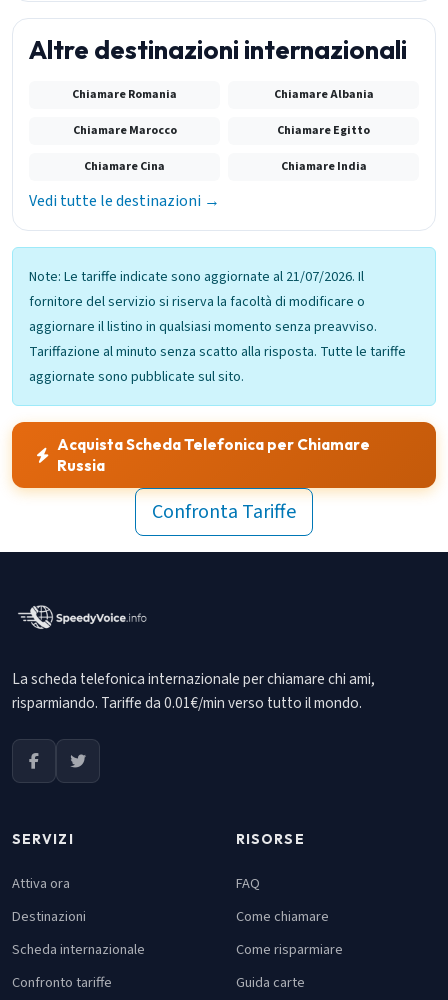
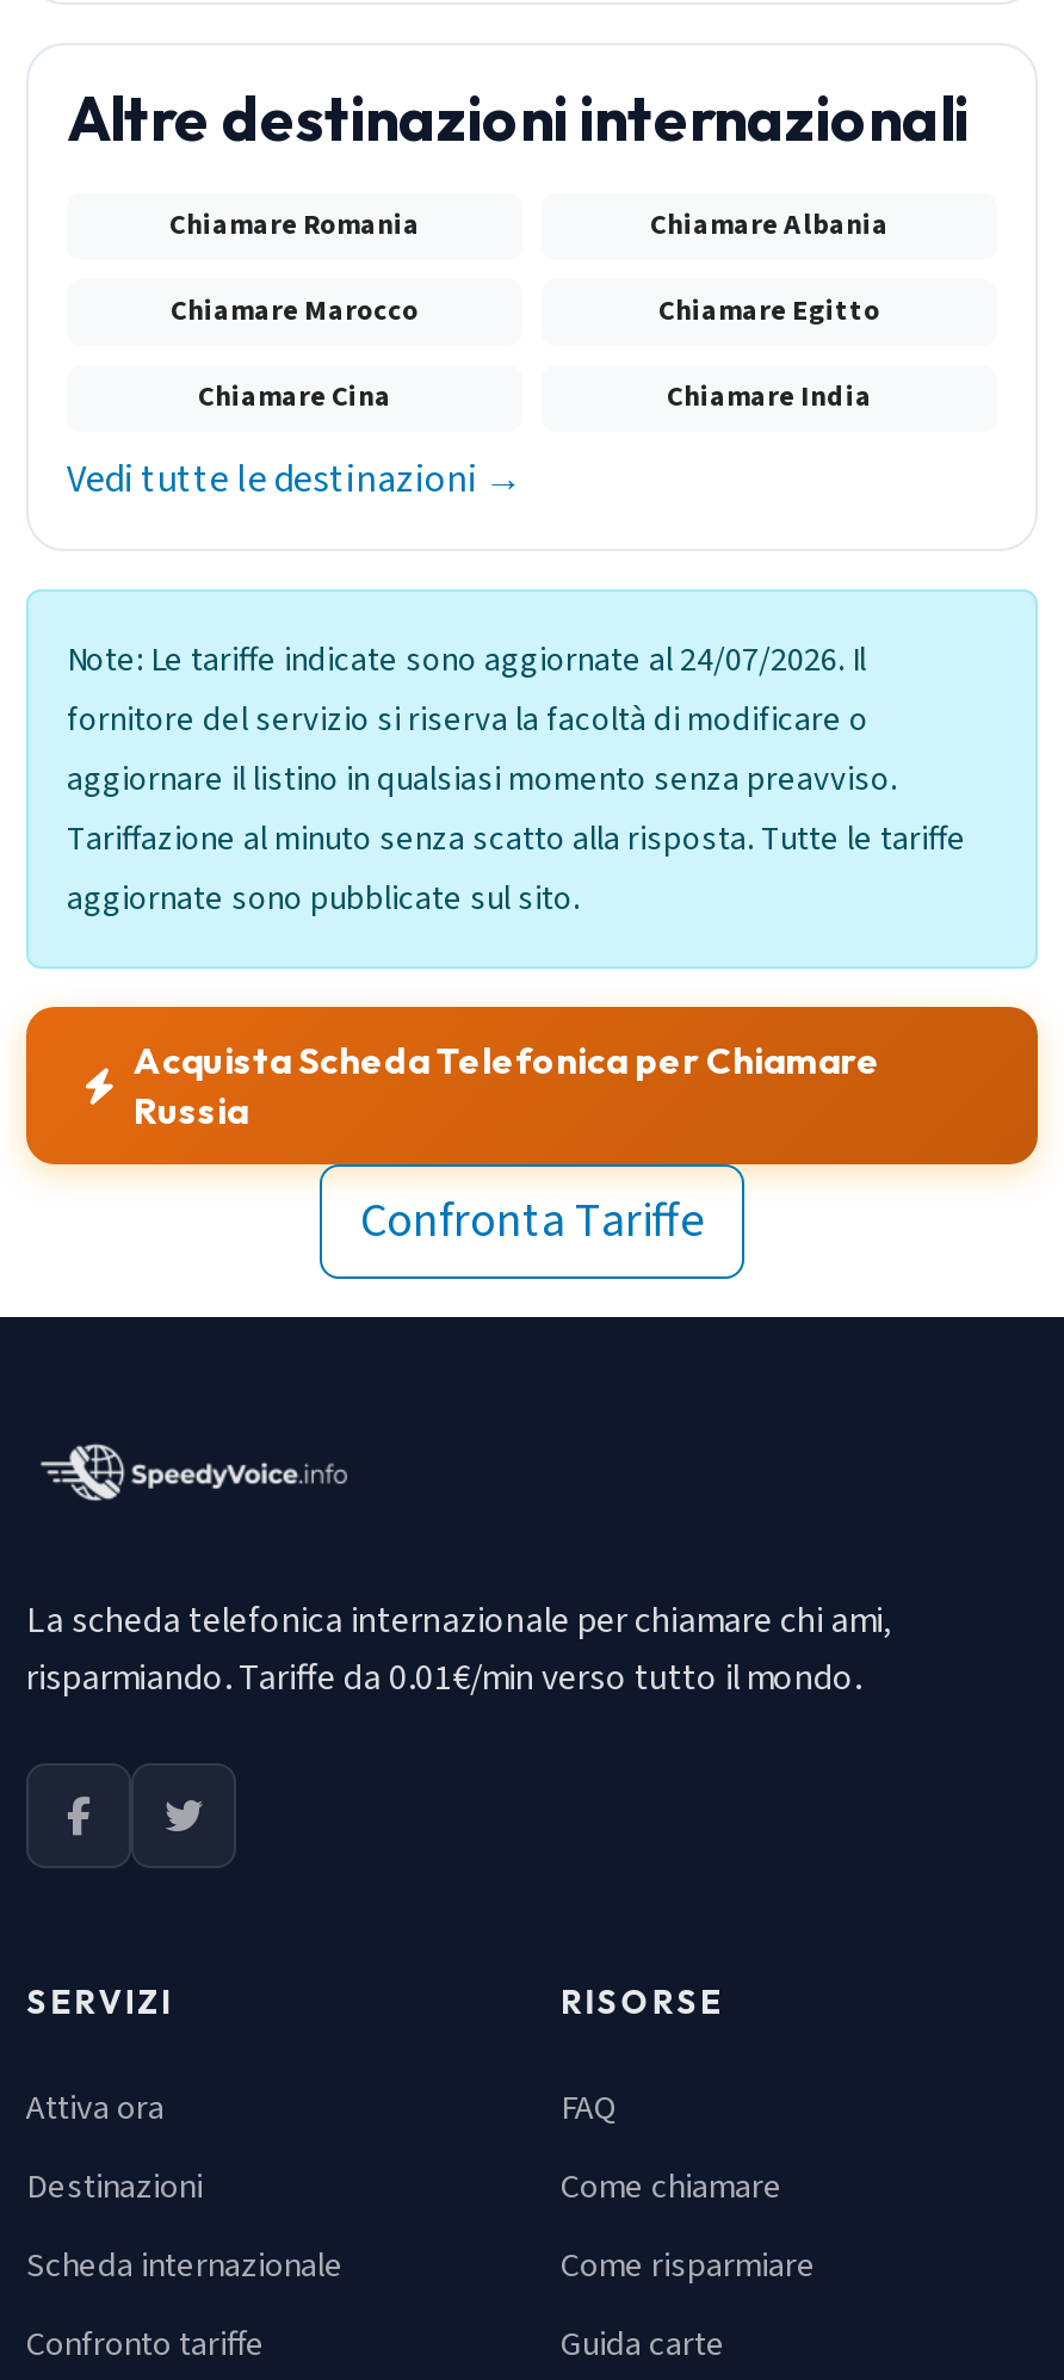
[29,267,364,287] Note: Le tariffe indicate sono aggiornate al 21/07/2026. Il -> [67,637,866,685] Note: Le tariffe indicate sono aggiornate al 24/07/2026. Il

